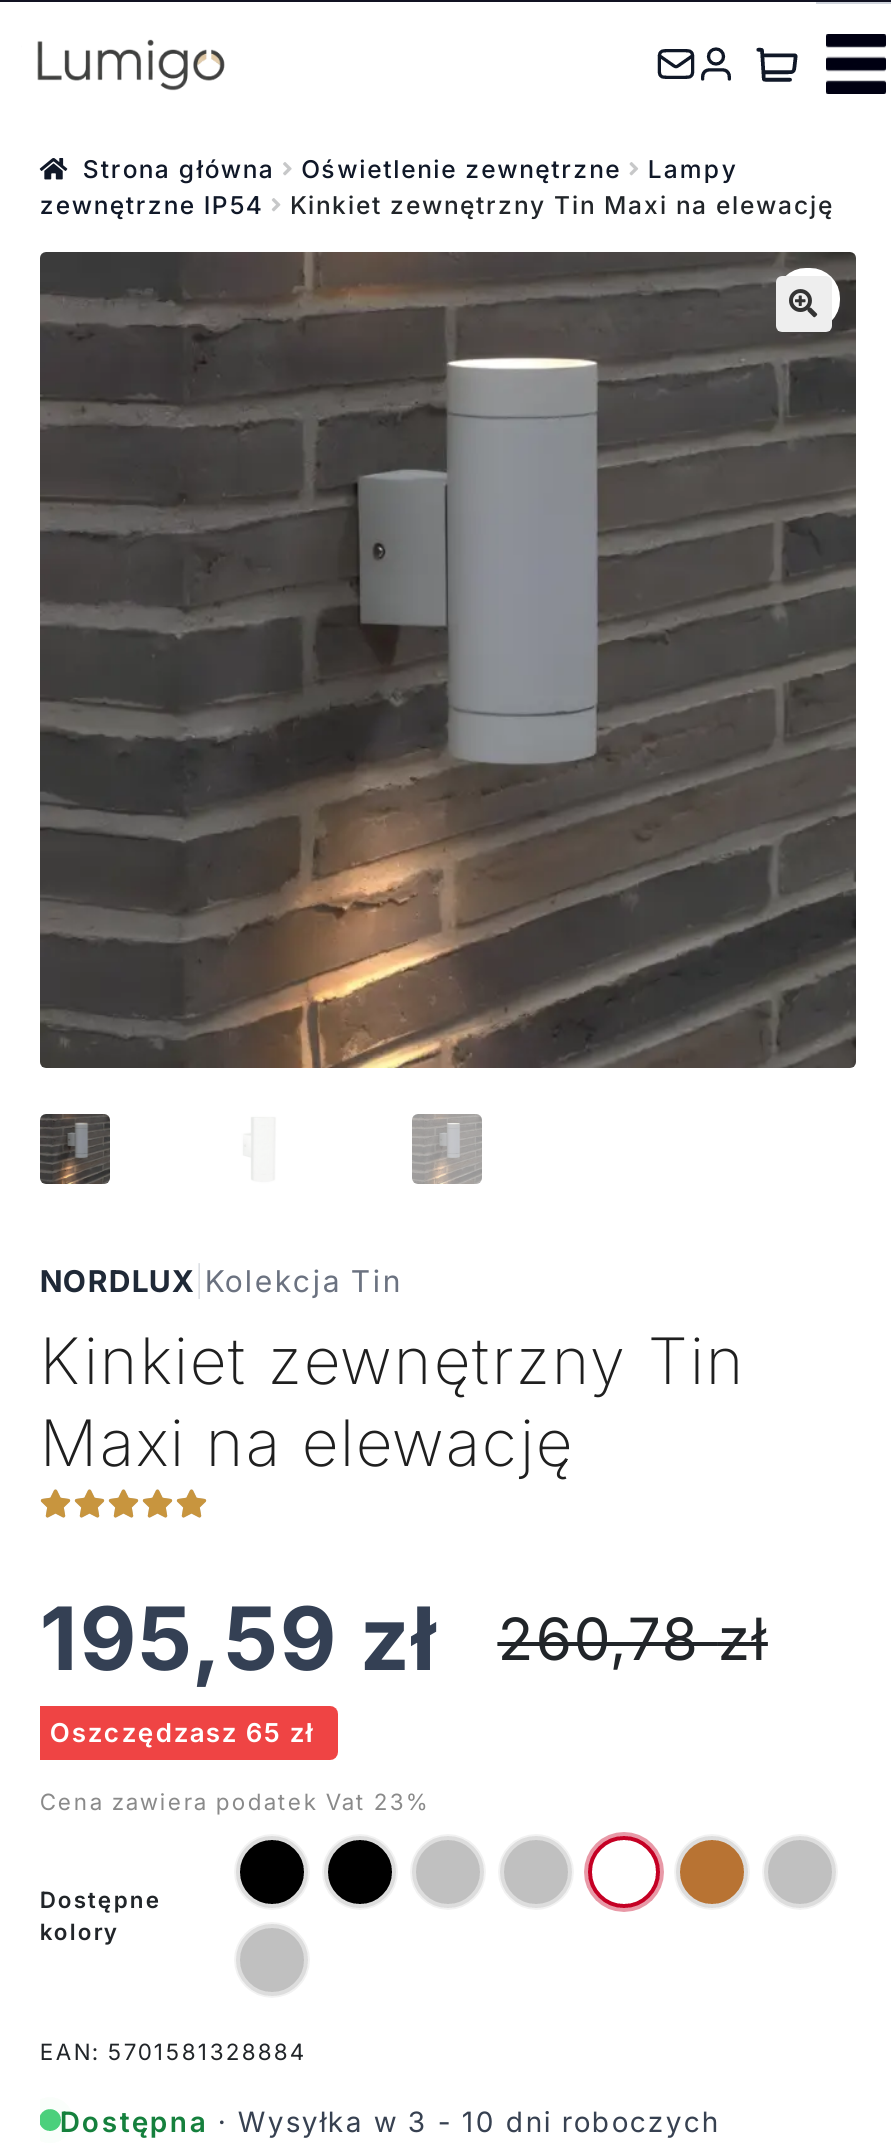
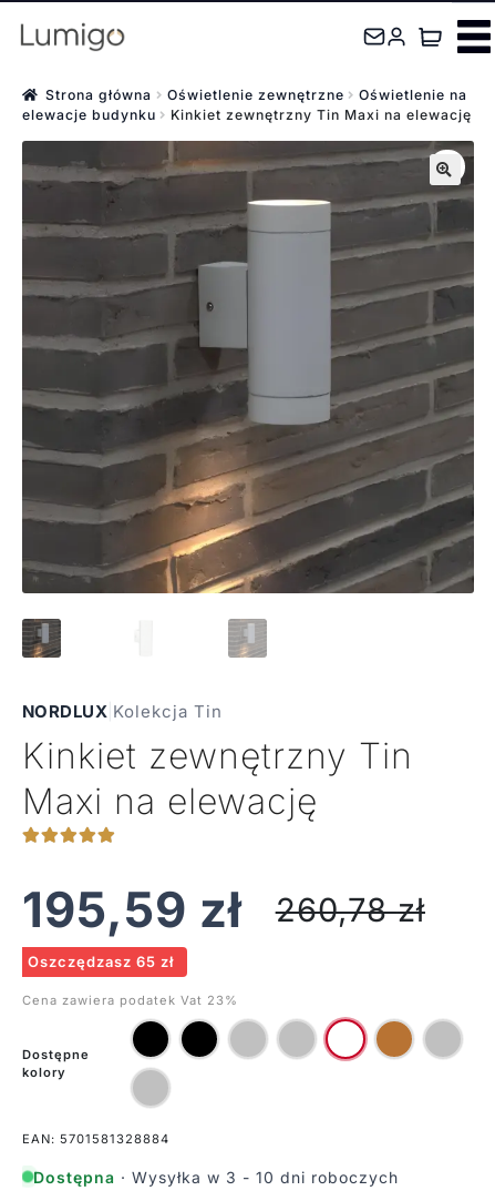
[40,154,738,220] Lampy | zewnętrzne IP54 -> [22,86,467,123] Oświetlenie na | elewacje budynku

